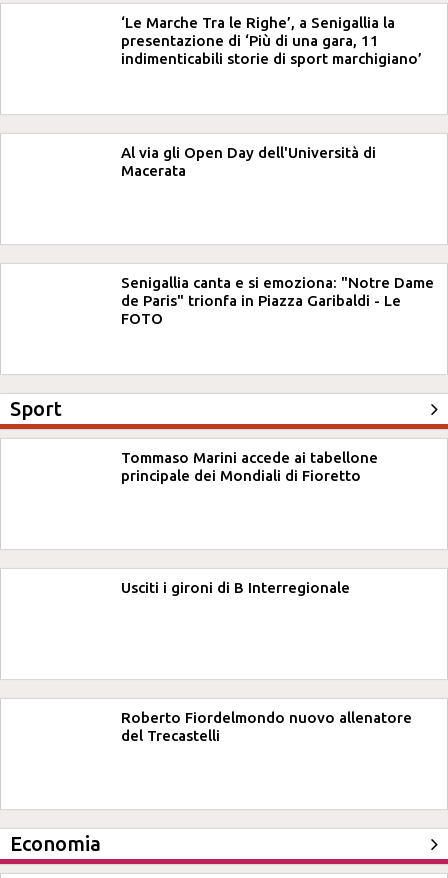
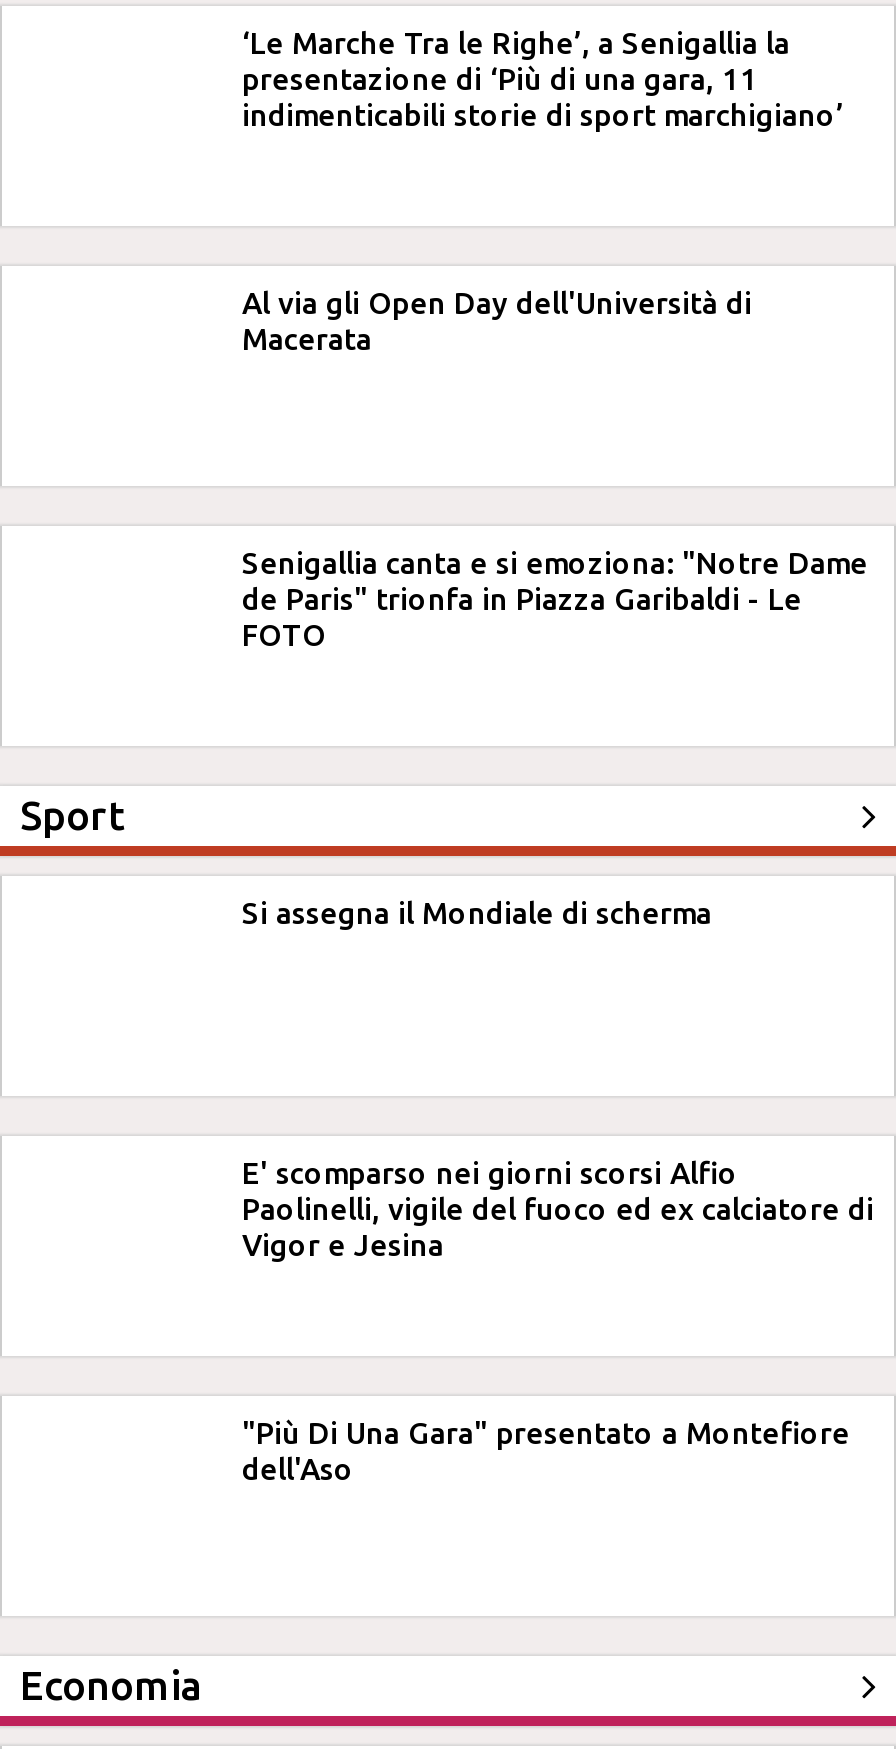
[121,449,378,484] Tommaso Marini accede ai tabellone | principale dei Mondiali di Fioretto -> [242,896,712,930] Si assegna il Mondiale di scherma
[121,579,350,596] Usciti i gironi di B Interregionale -> [242,1156,874,1262] E' scomparso nei giorni scorsi Alfio | Paolinelli, vigile del fuoco ed ex calciatore di | Vigor e Jesina
[121,709,412,744] Roberto Fiordelmondo nuovo allenatore | del Trecastelli -> [242,1416,850,1486] "Più Di Una Gara" presentato a Montefiore | dell'Aso

